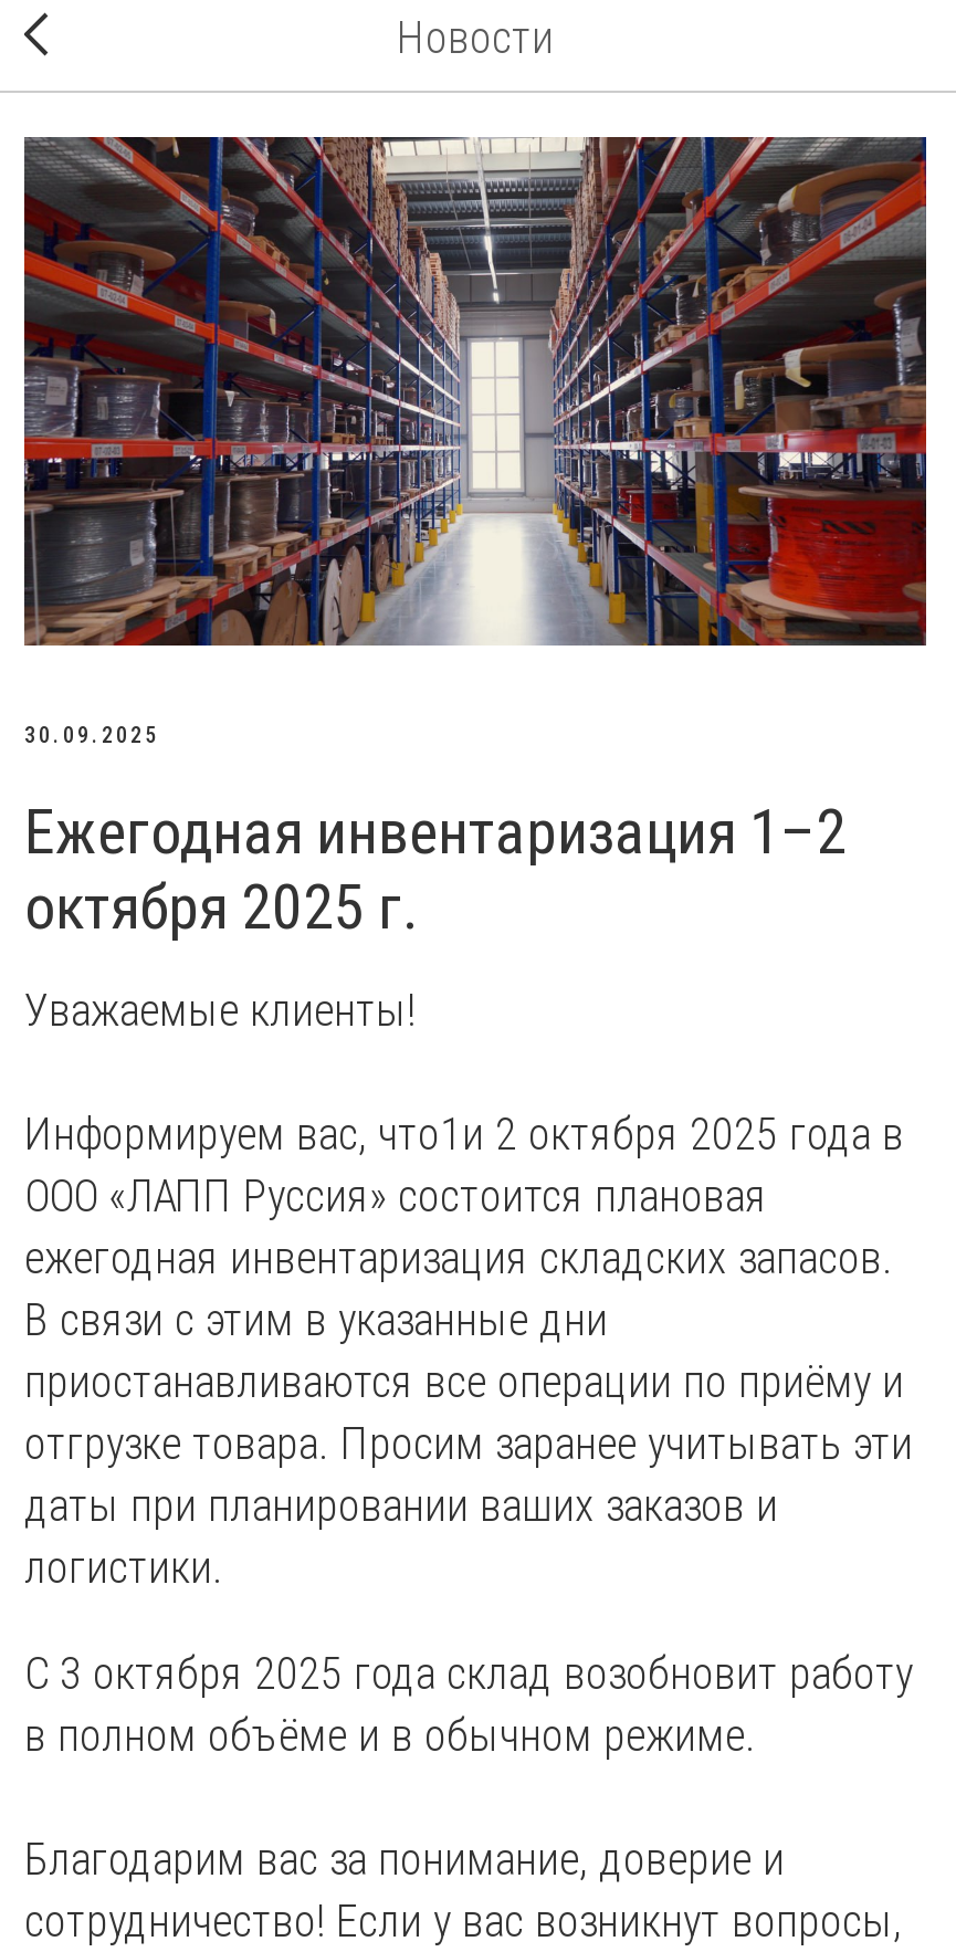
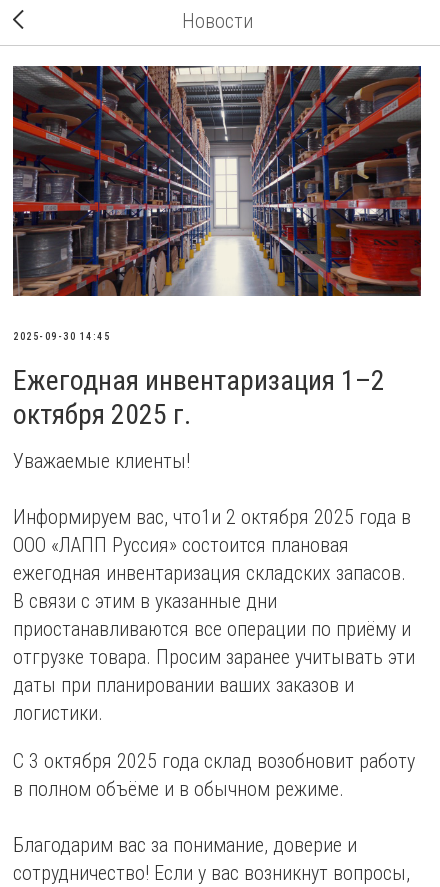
[24,722,159,746] 30.09.2025 -> [13,330,110,341] 2025-09-30 14:45

